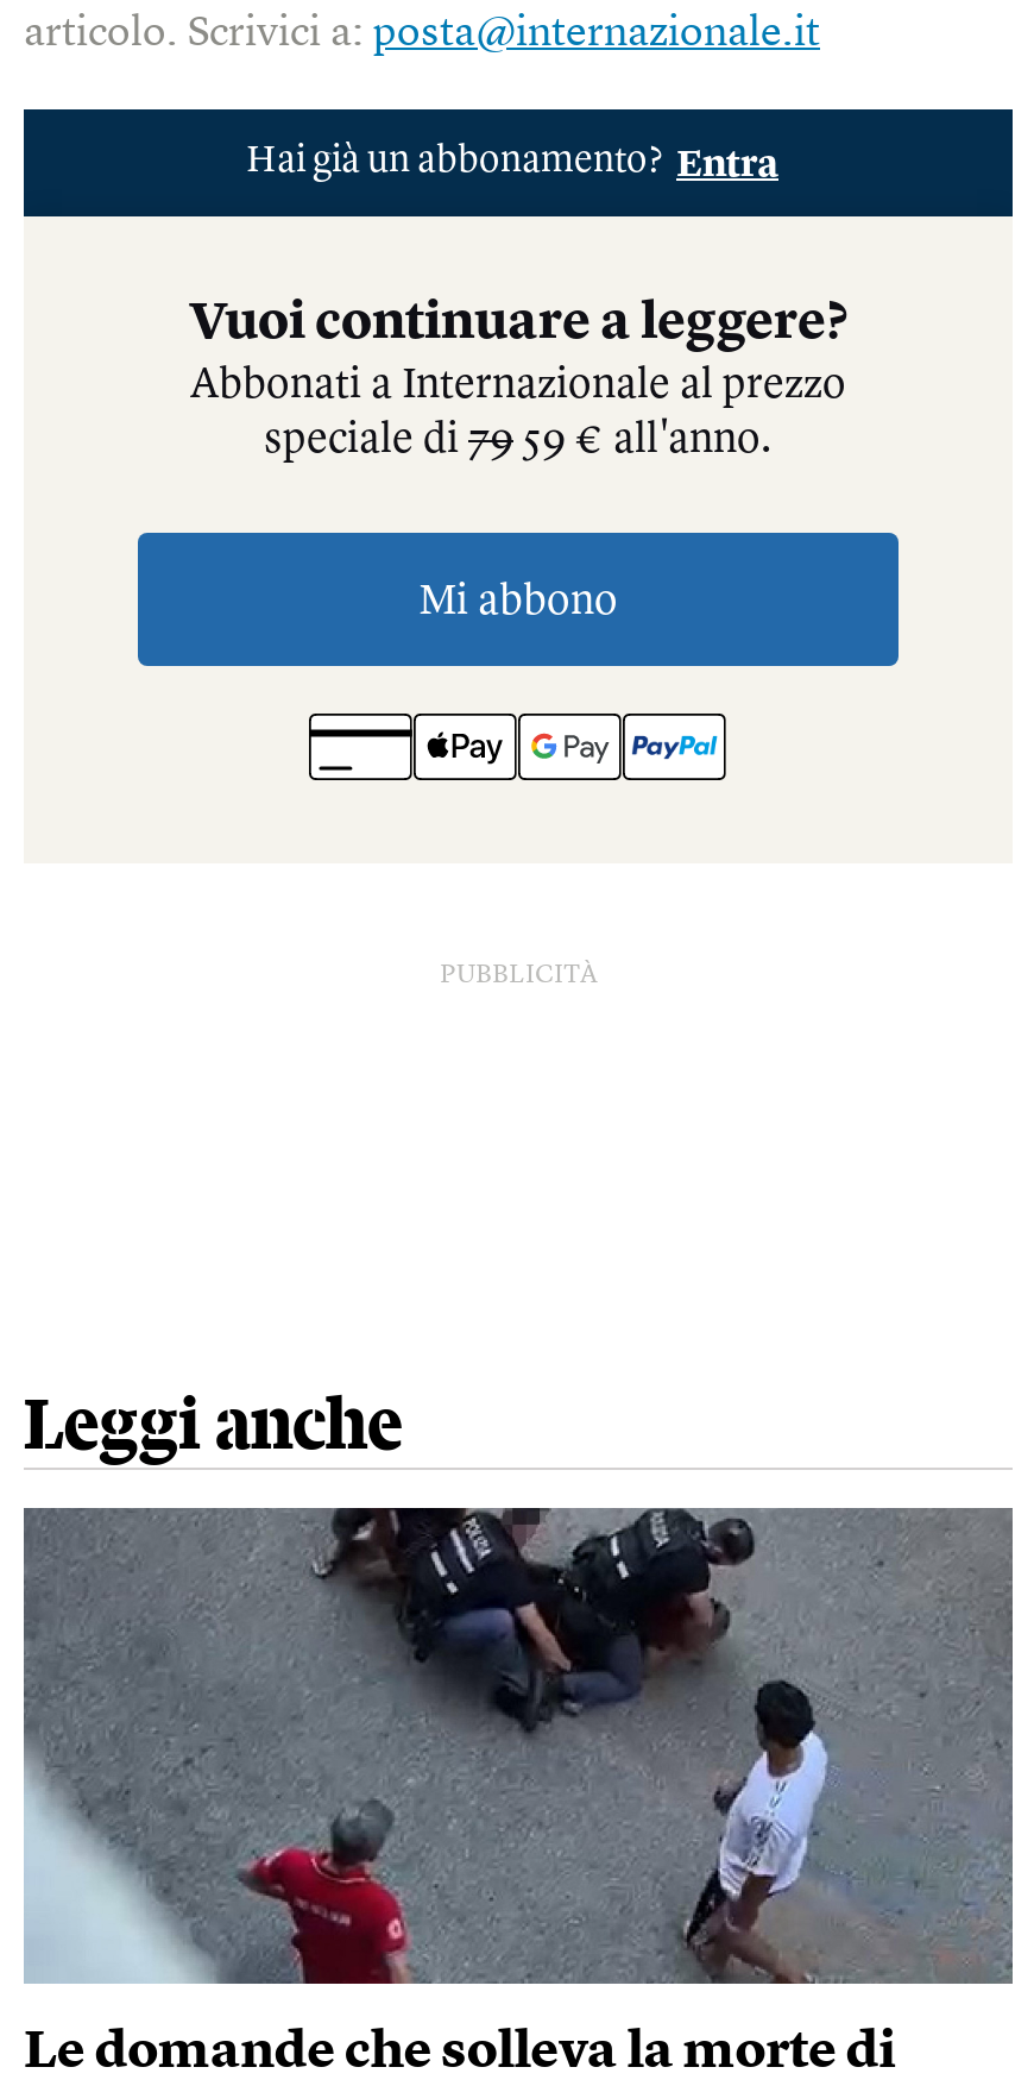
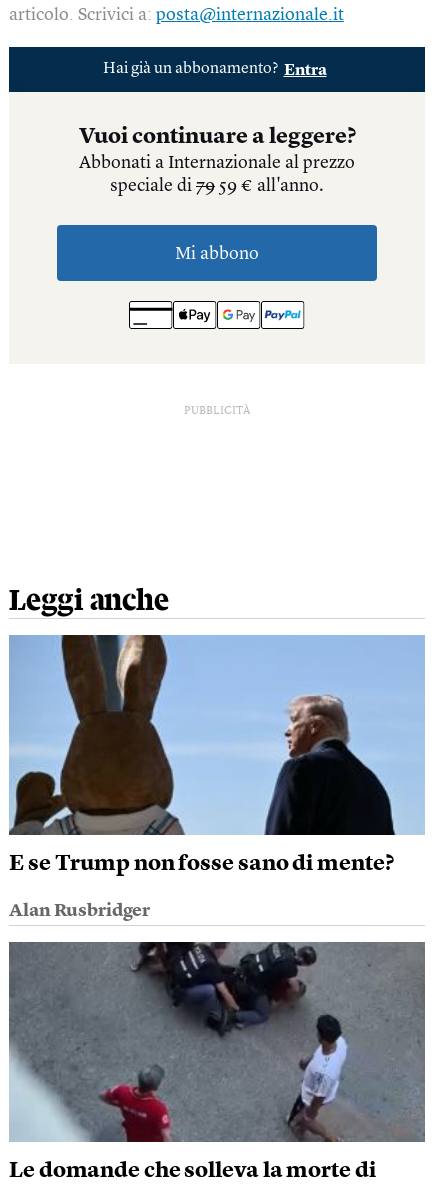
none -> [9,634,425,920] [image] | E se Trump non fosse sano di mente? | Alan Rusbridger

